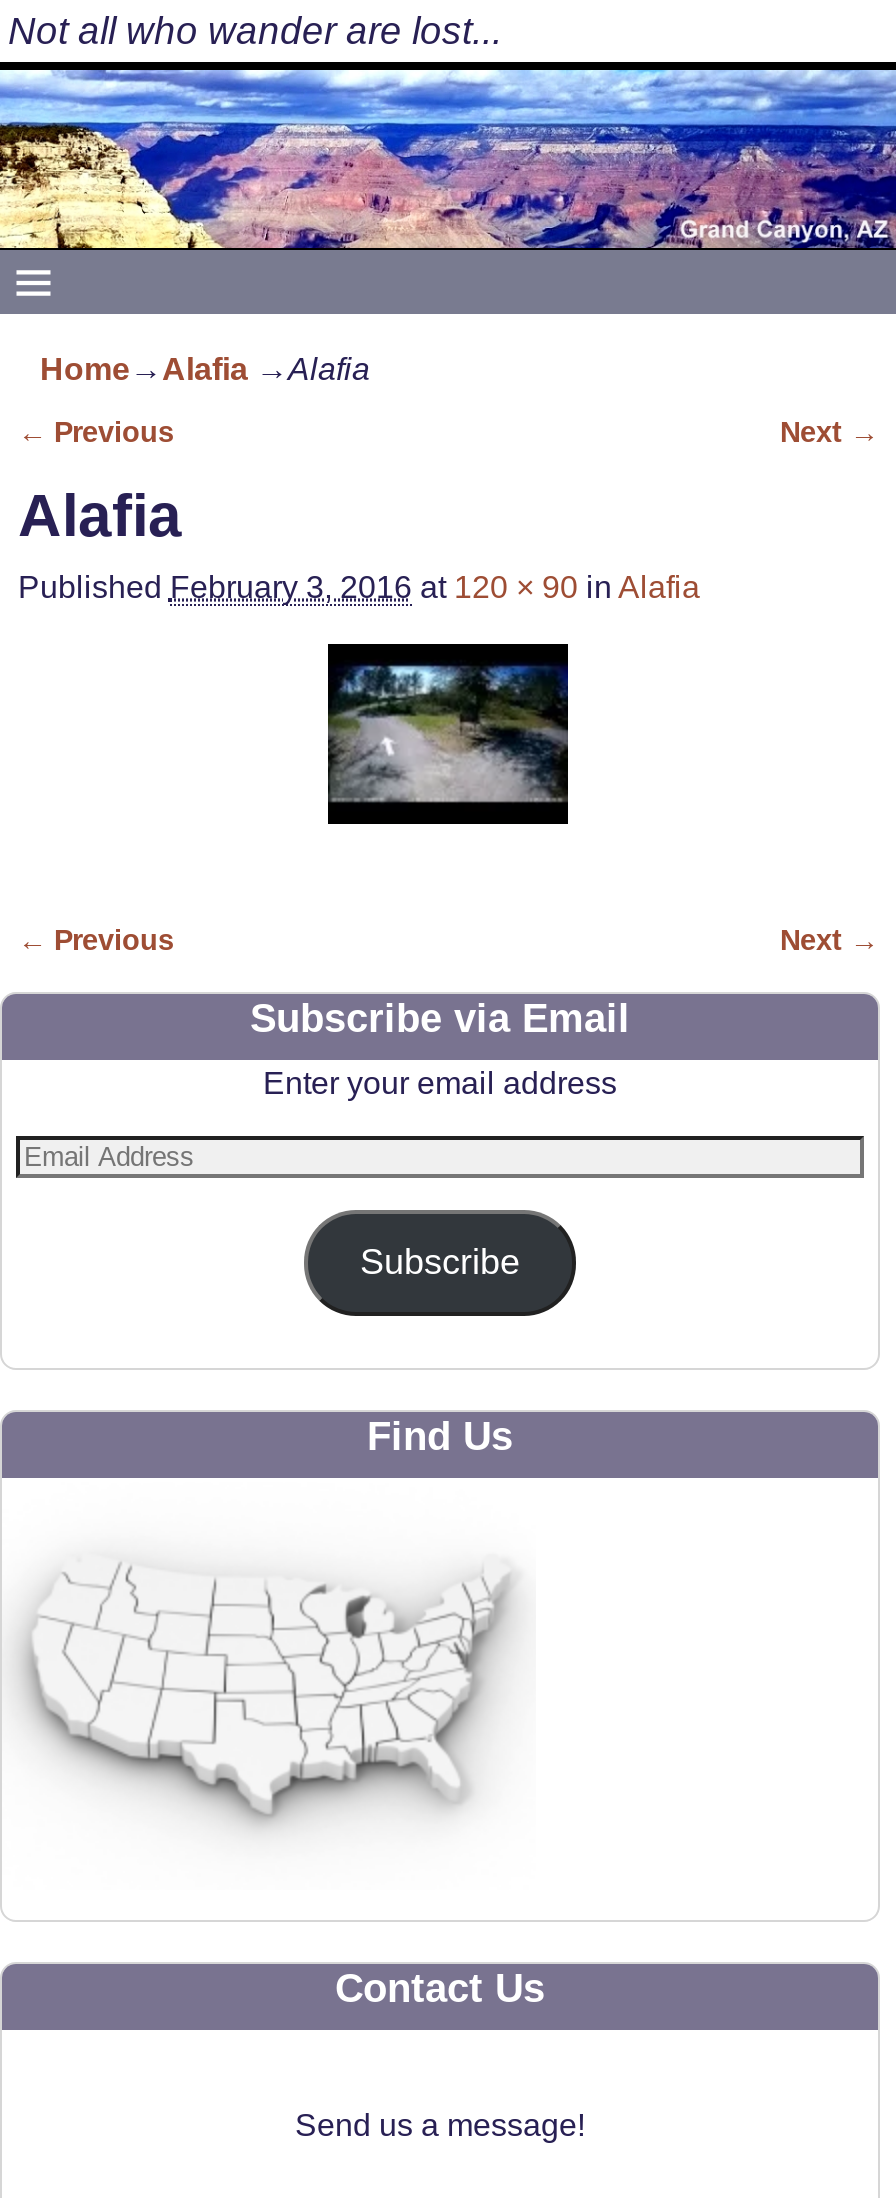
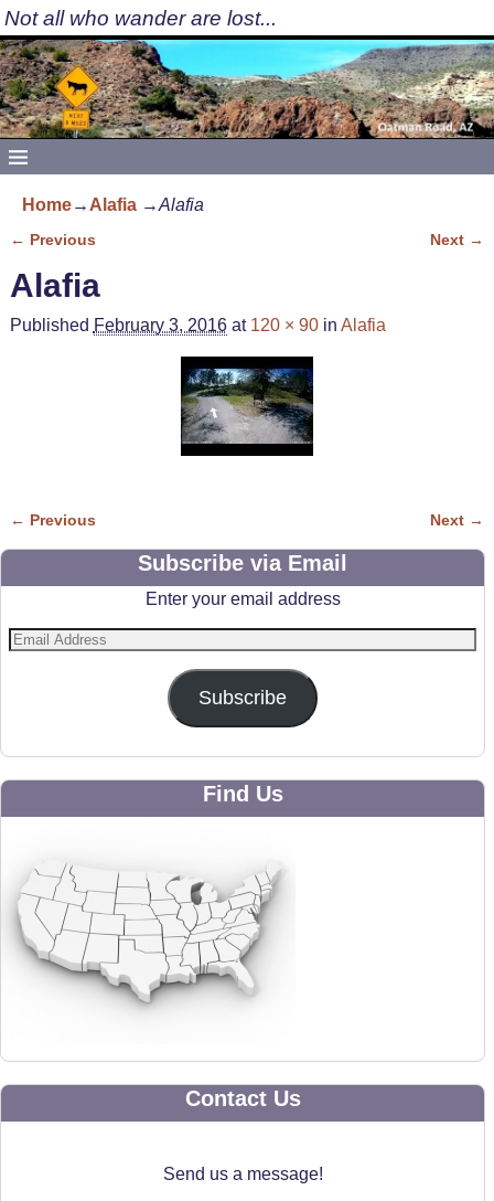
[6,68,890,250] [image] -> [3,39,491,139] [image]

